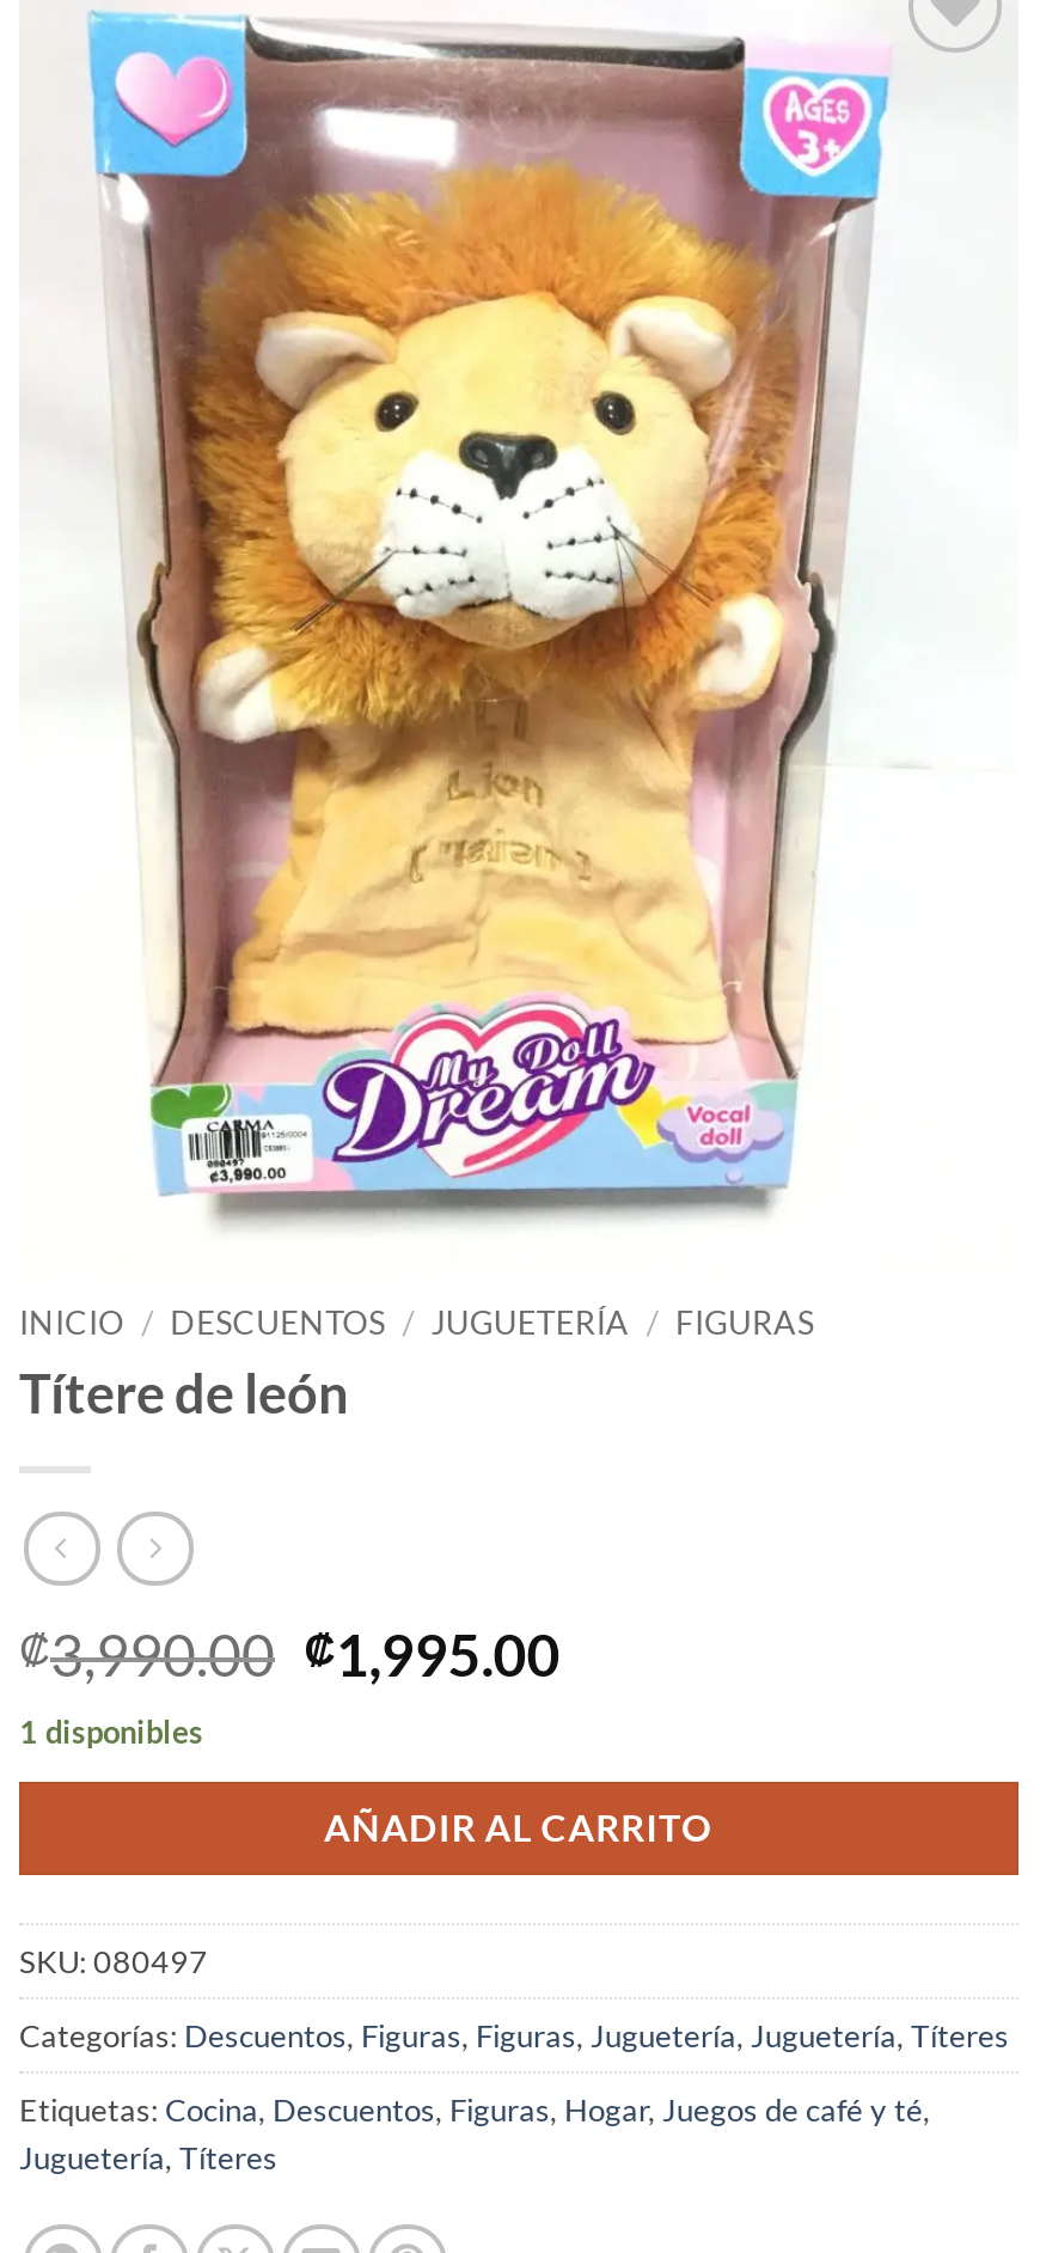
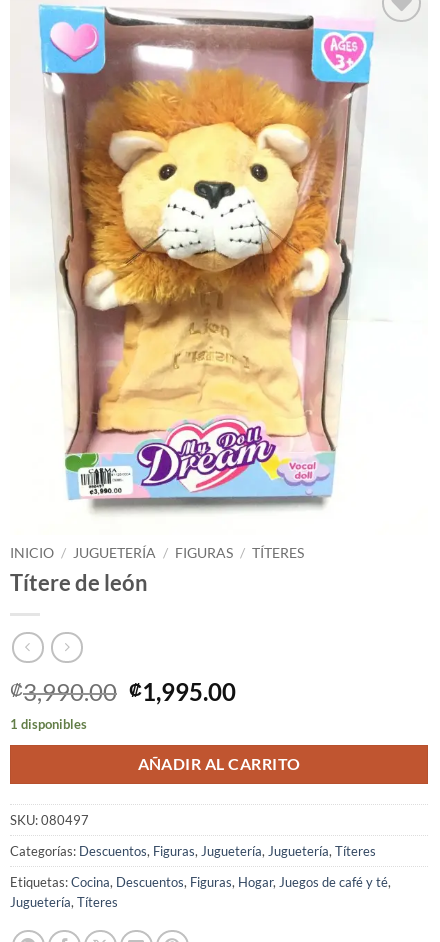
[19,1304,814,1342] INICIO / DESCUENTOS / JUGUETERÍA / FIGURAS -> [10,545,304,561] INICIO / JUGUETERÍA / FIGURAS / TÍTERES
[19,2017,1009,2055] Categorías: Descuentos, Figuras, Figuras, Juguetería, Juguetería, Títeres -> [10,843,376,859] Categorías: Descuentos, Figuras, Juguetería, Juguetería, Títeres

